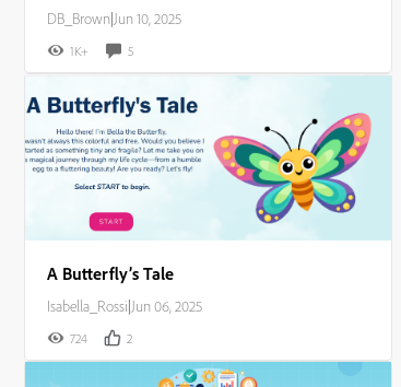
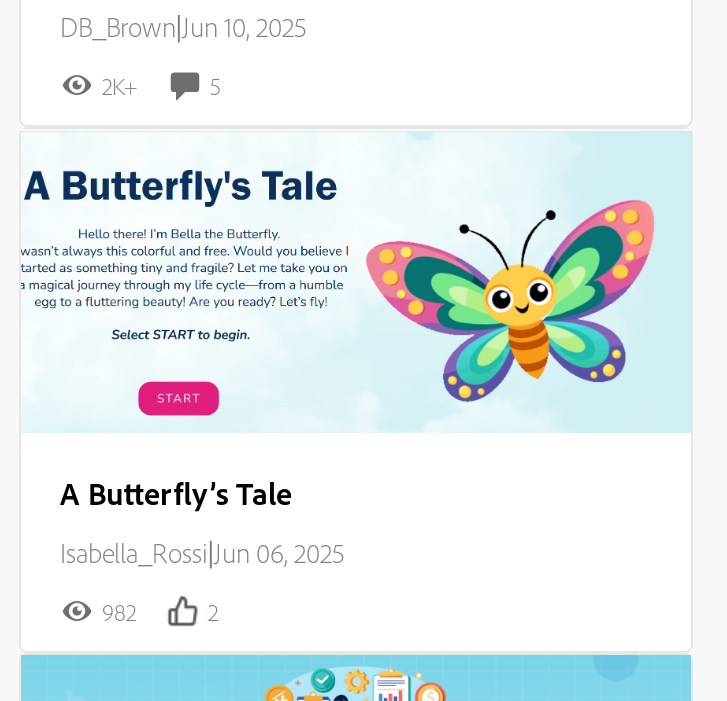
[69,43,88,59] 1K+ -> [102,71,138,101] 2K+
[69,330,87,347] 724 -> [102,597,136,627] 982

